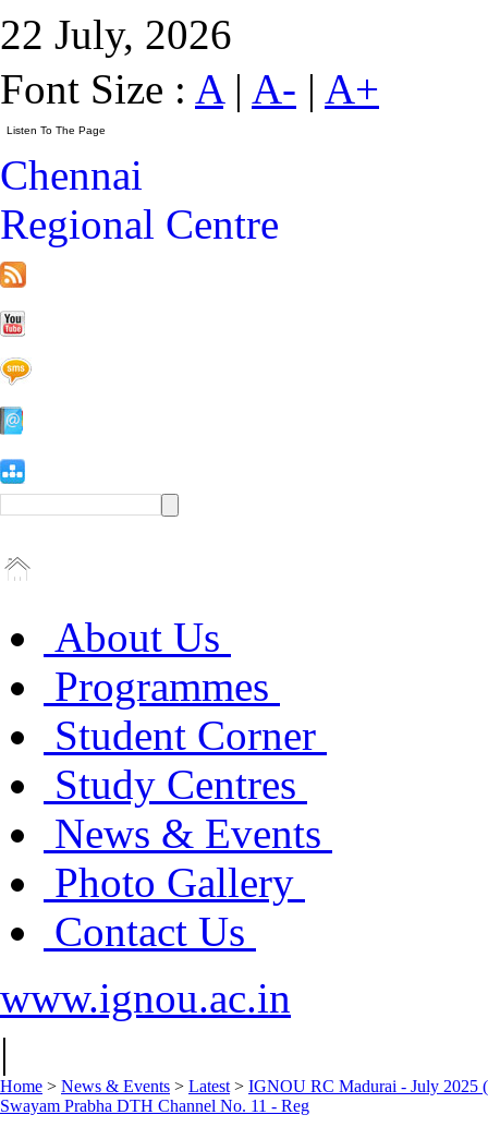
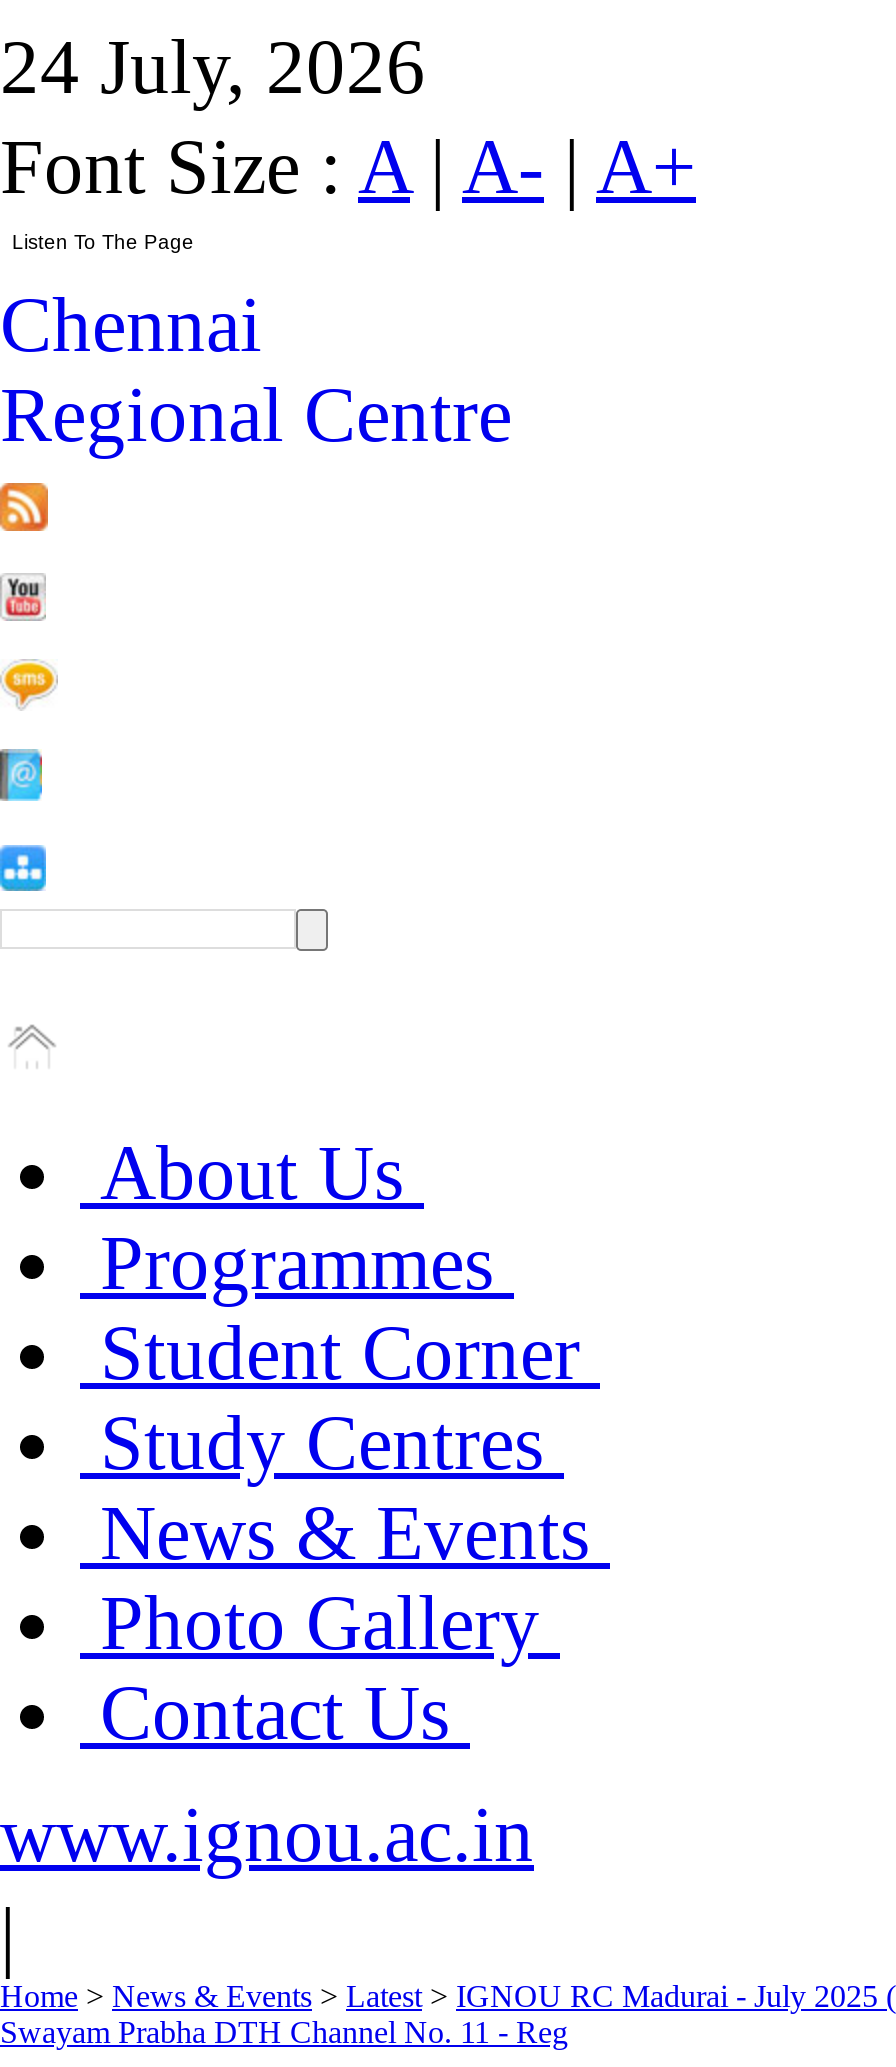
[0,11,232,58] 22 July, 2026 -> [0,23,426,109] 24 July, 2026

